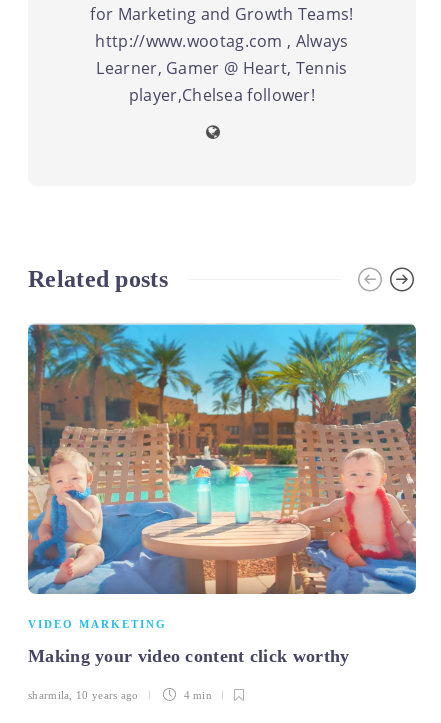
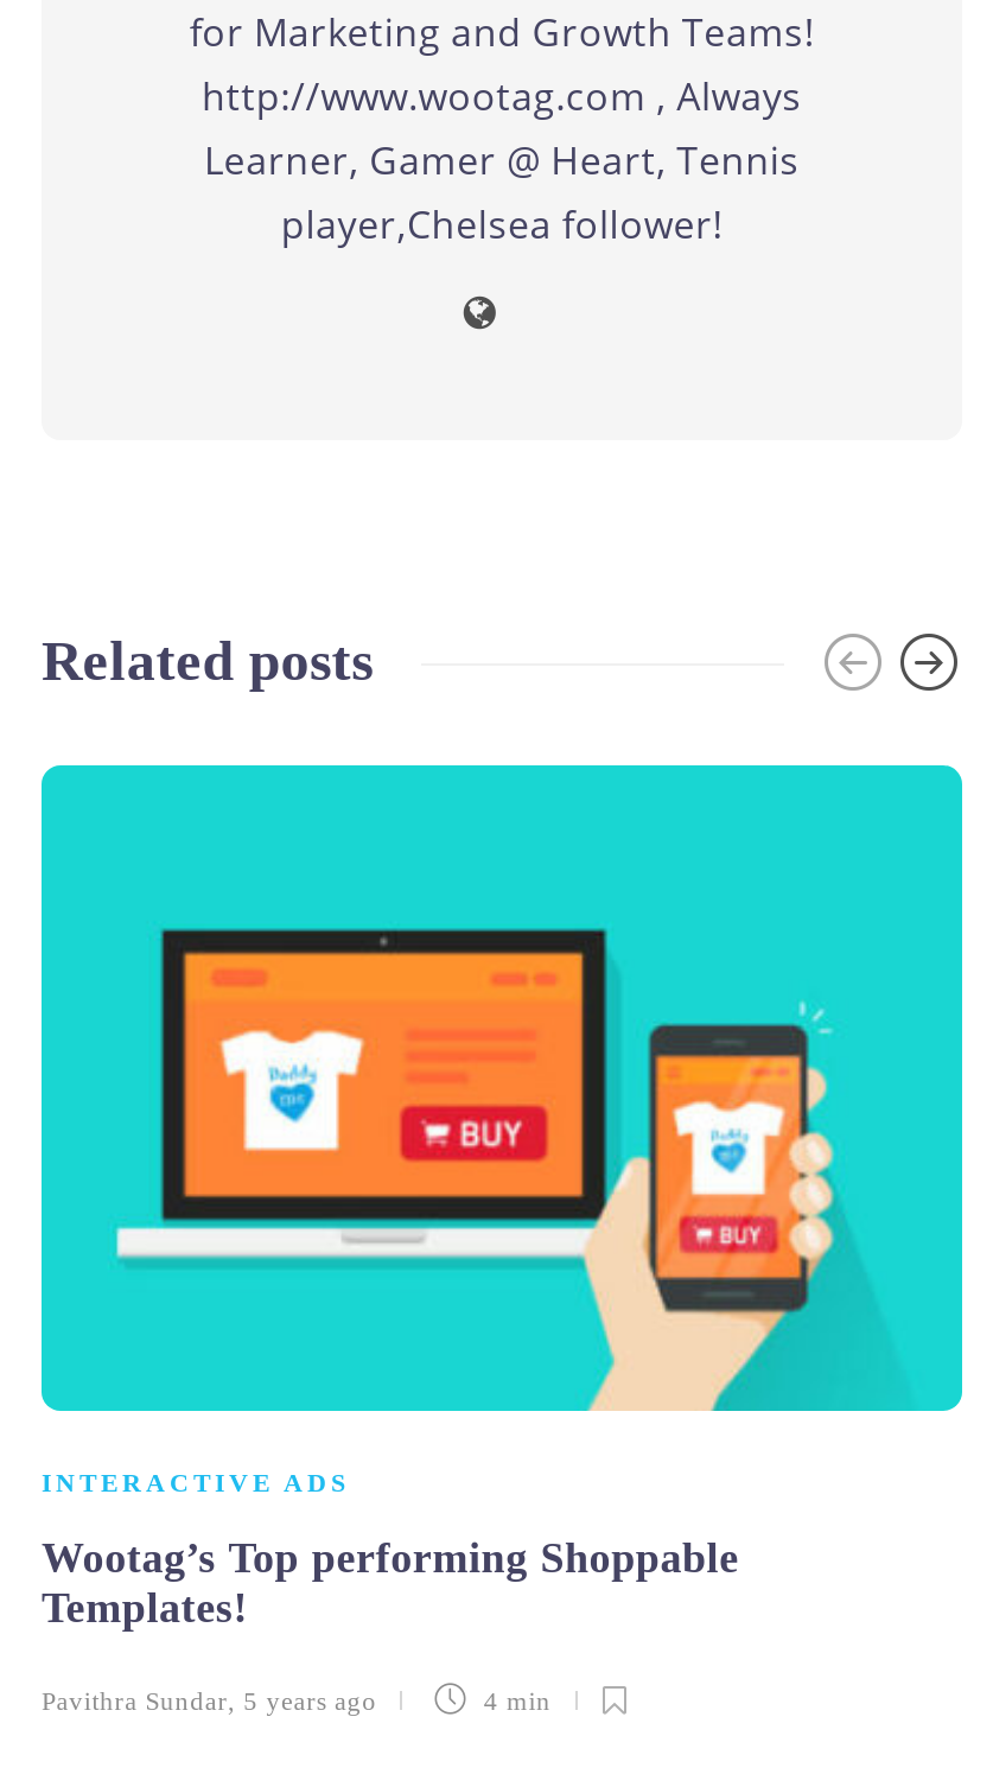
[27,322,417,630] [image] | VIDEO MARKETING -> [39,762,965,1496] [image] | INTERACTIVE ADS
[28,646,355,666] Making your video content click worthy -> [42,1534,739,1631] Wootag’s Top performing Shoppable | Templates!
[28,689,139,701] sharmila, 10 years ago -> [42,1685,377,1714] Pavithra Sundar, 5 years ago

